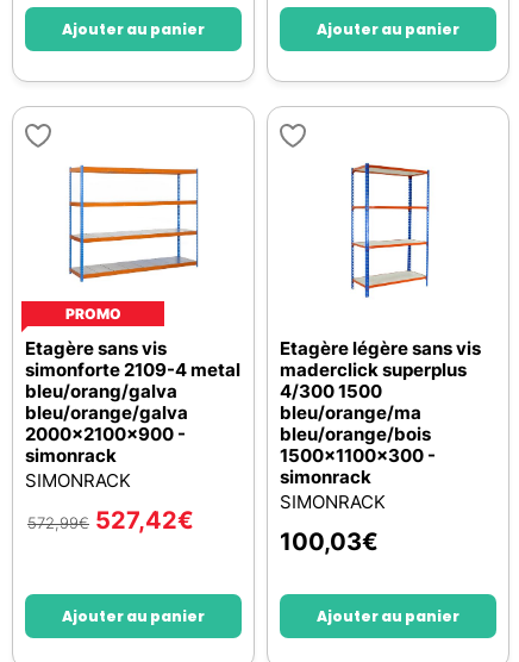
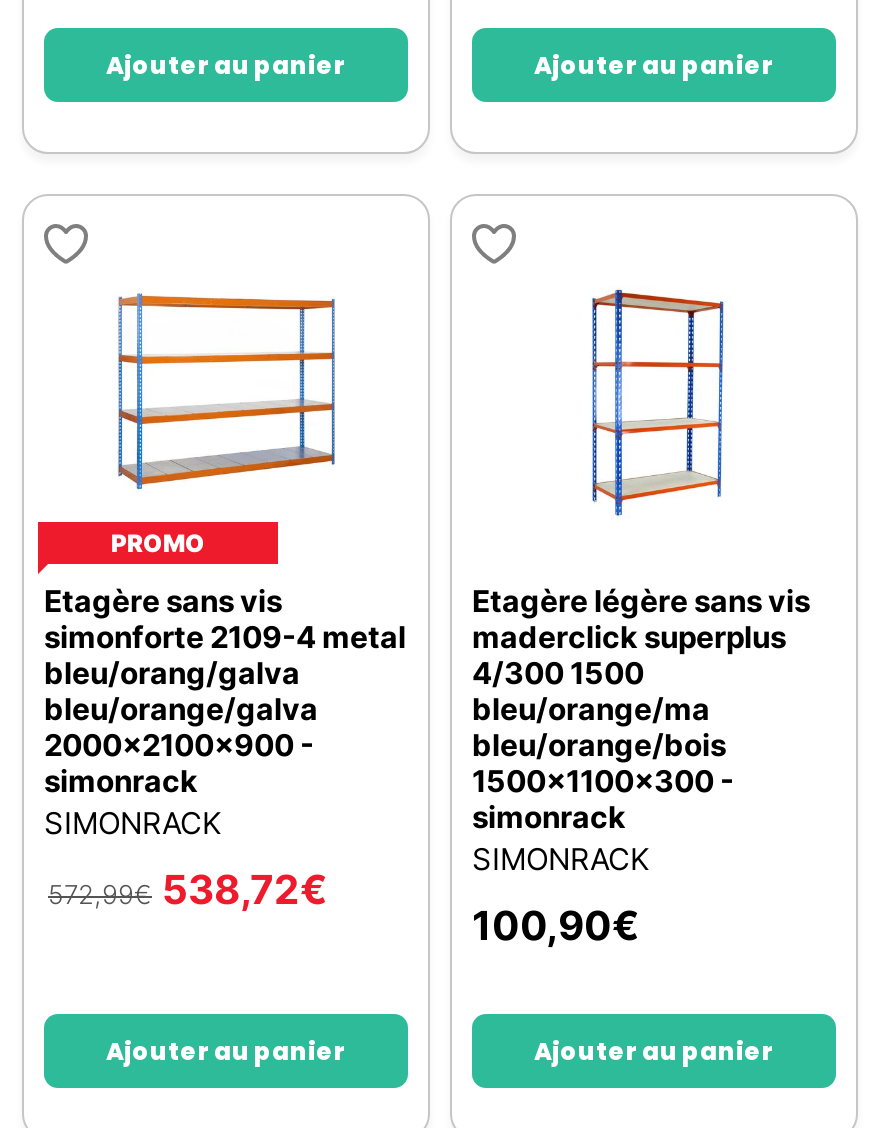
[27,506,194,535] 572,99€ 527,42€ -> [48,866,328,914] 572,99€ 538,72€
[280,527,379,556] 100,03€ -> [472,902,640,950] 100,90€

